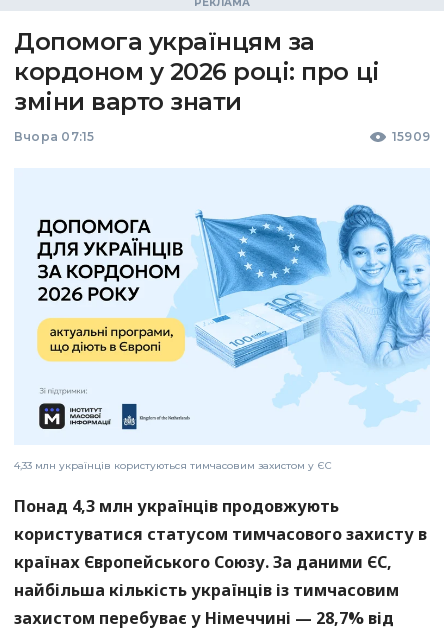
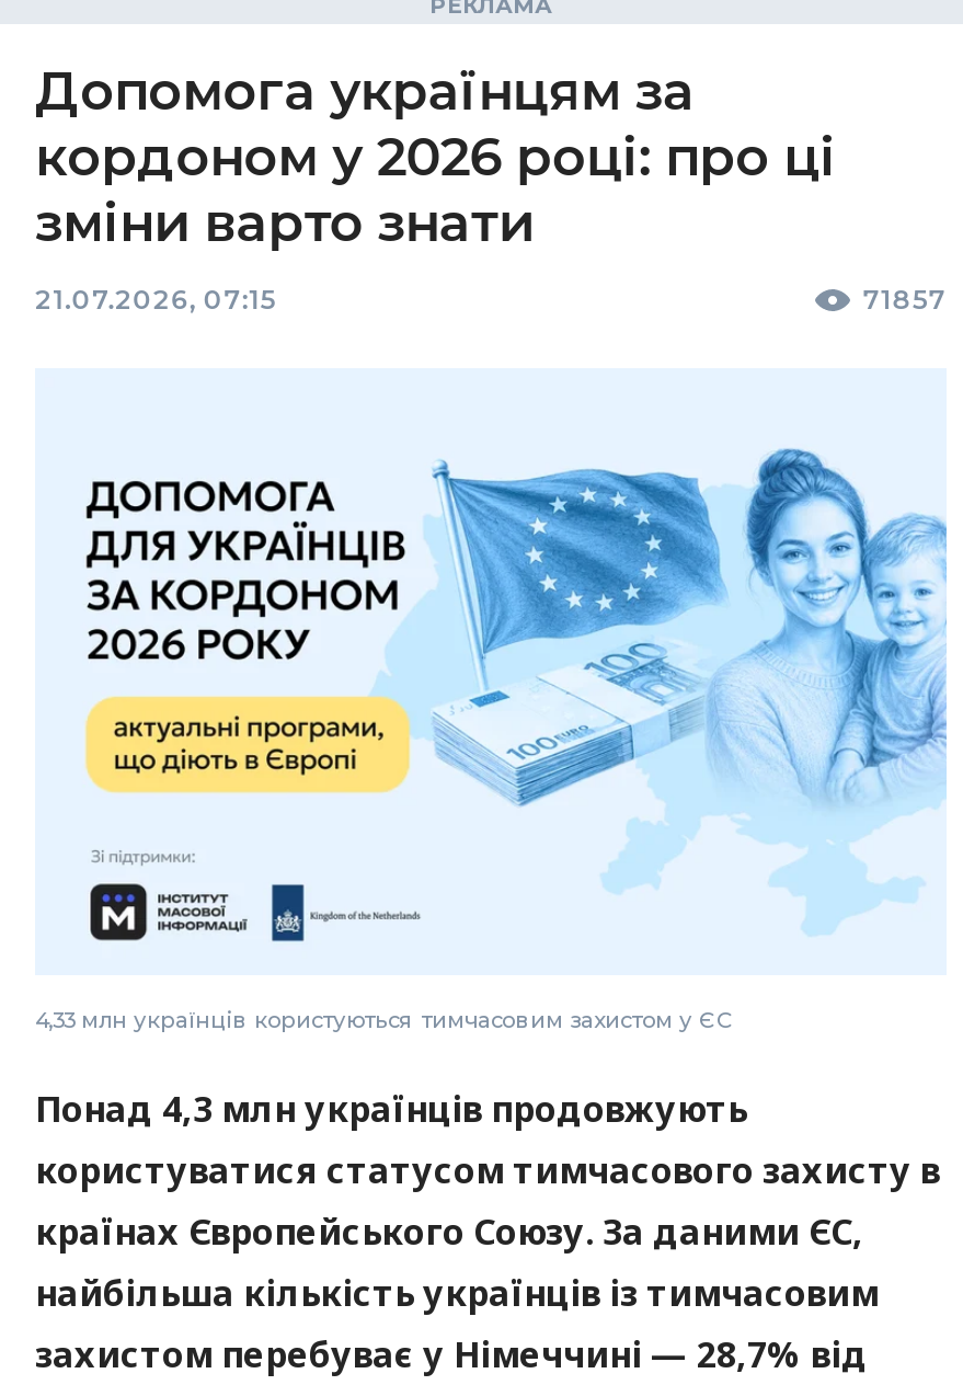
[14,129,430,144] Вчора 07:15 | 15909 -> [35,283,947,316] 21.07.2026, 07:15 | 71857

